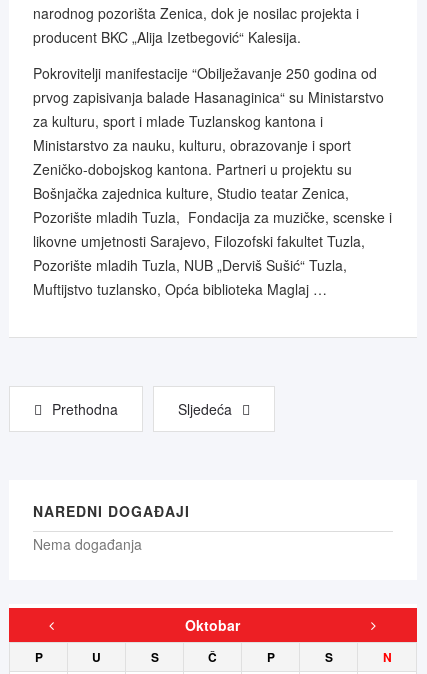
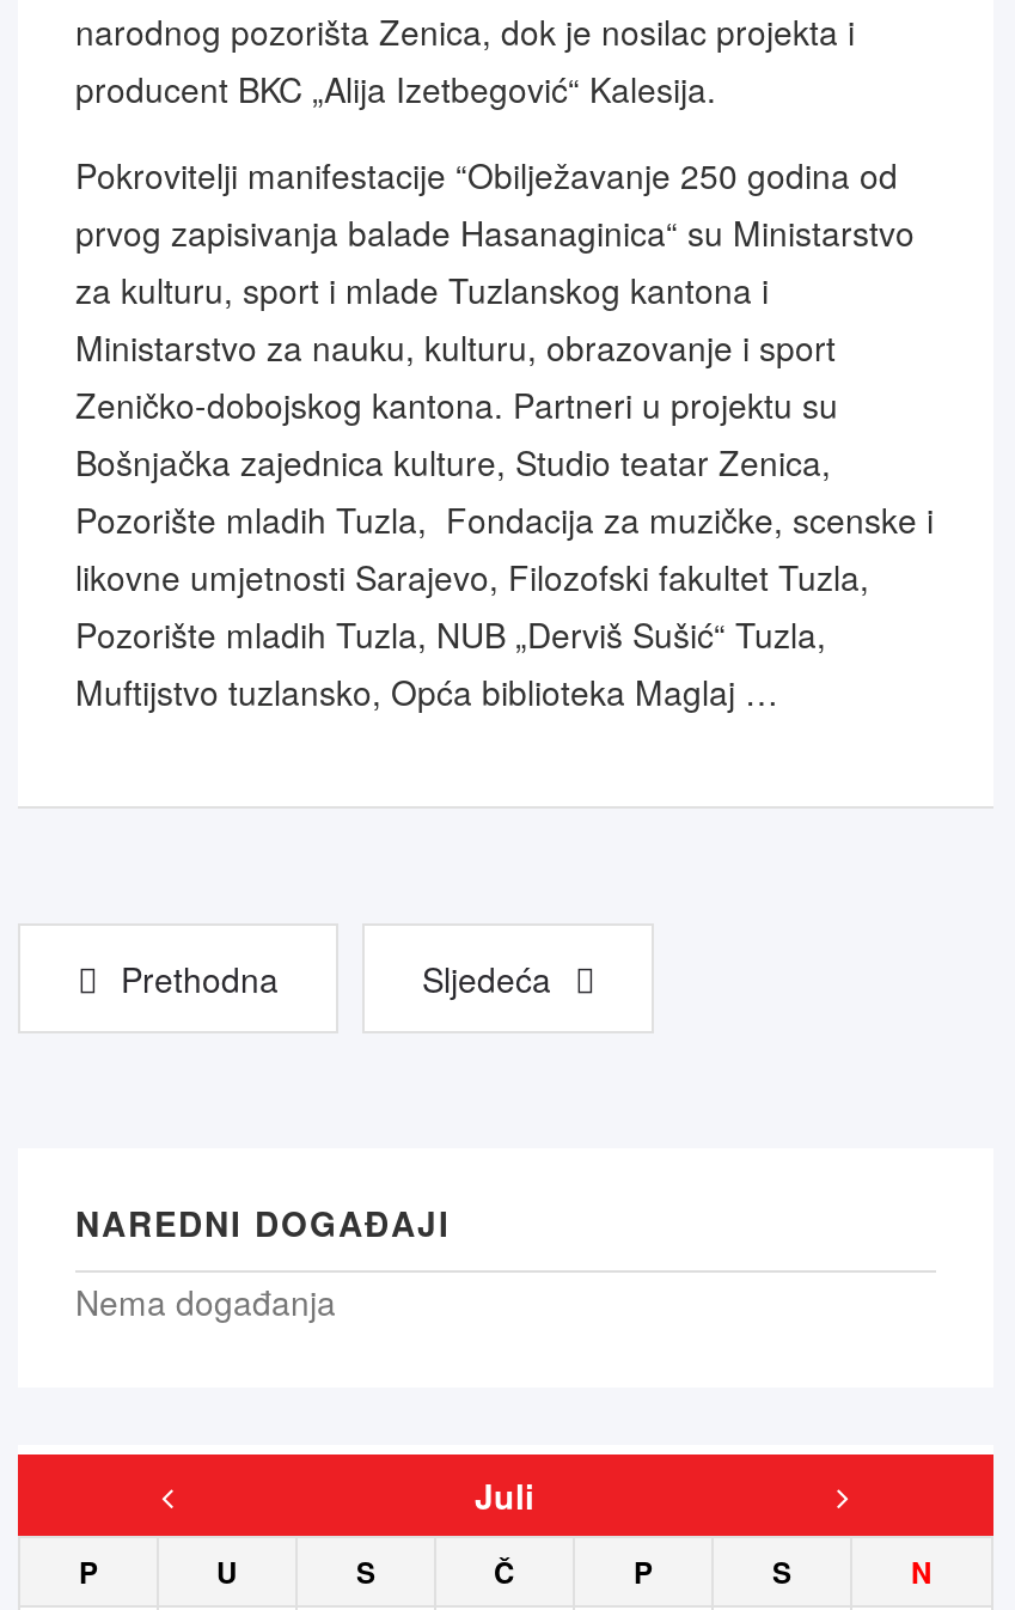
[184,614,239,634] Oktobar -> [475,1470,534,1518] Juli

